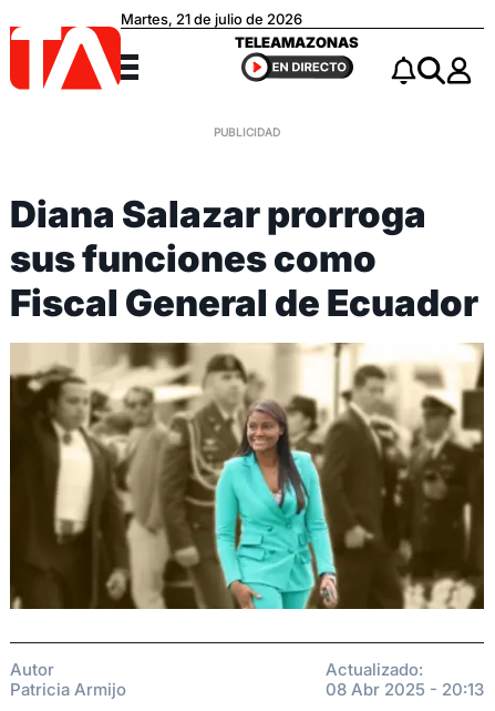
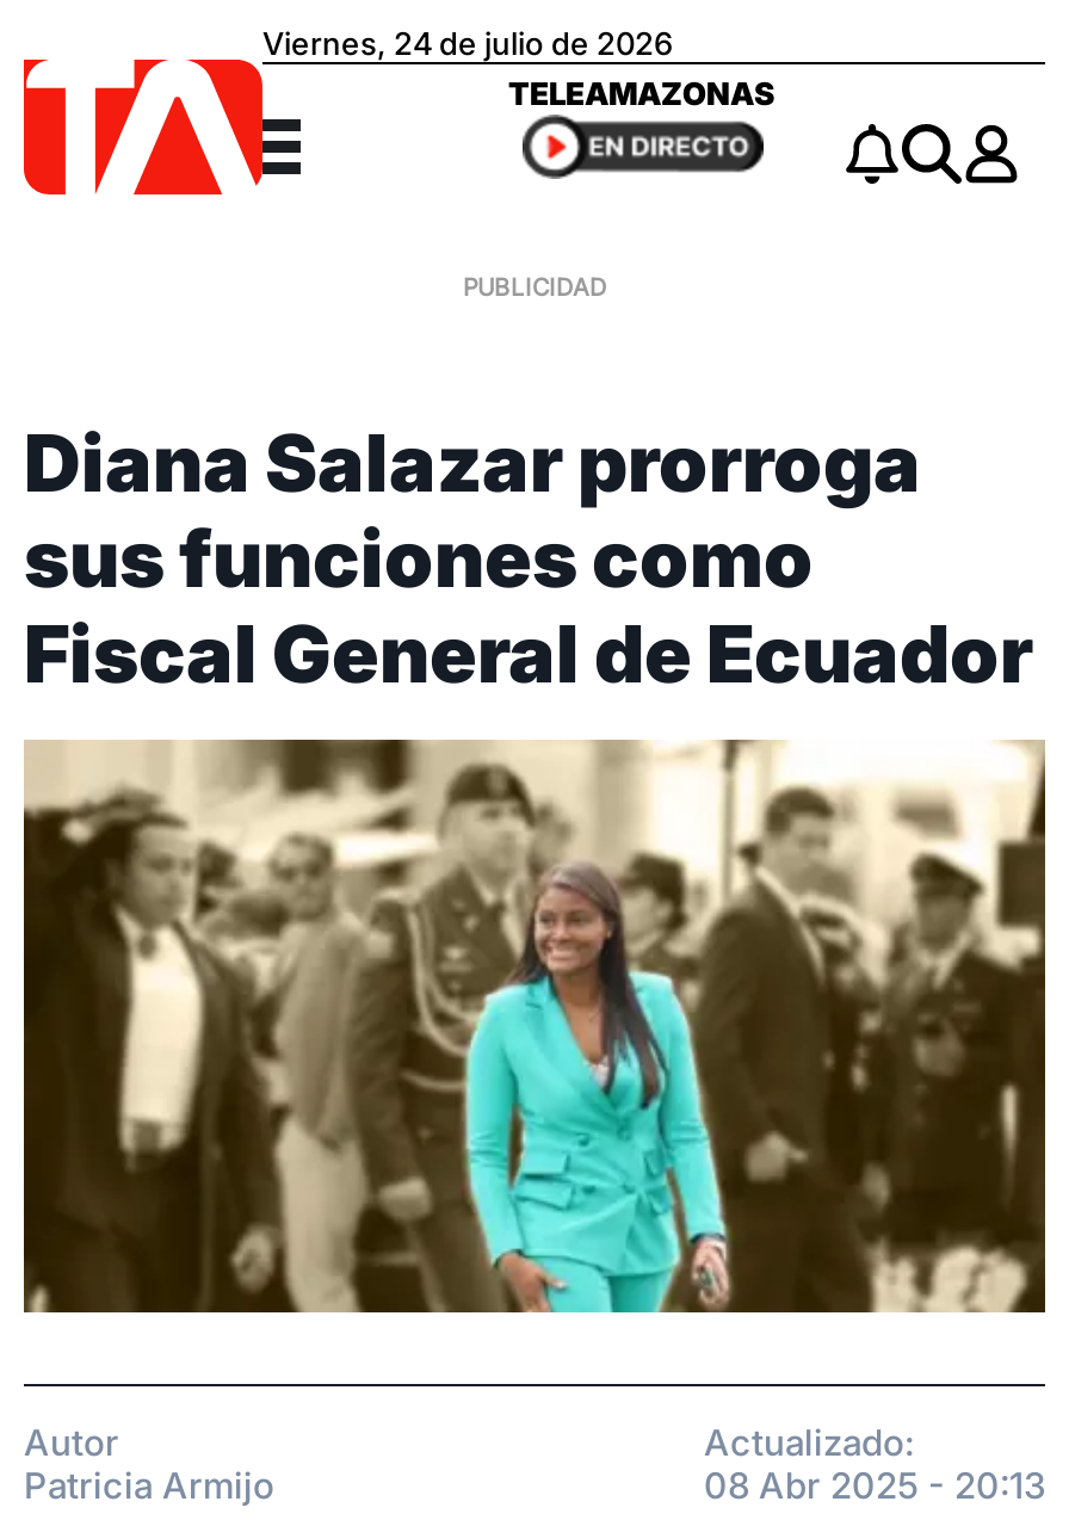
[121,10,302,28] Martes, 21 de julio de 2026 -> [262,25,673,63] Viernes, 24 de julio de 2026

